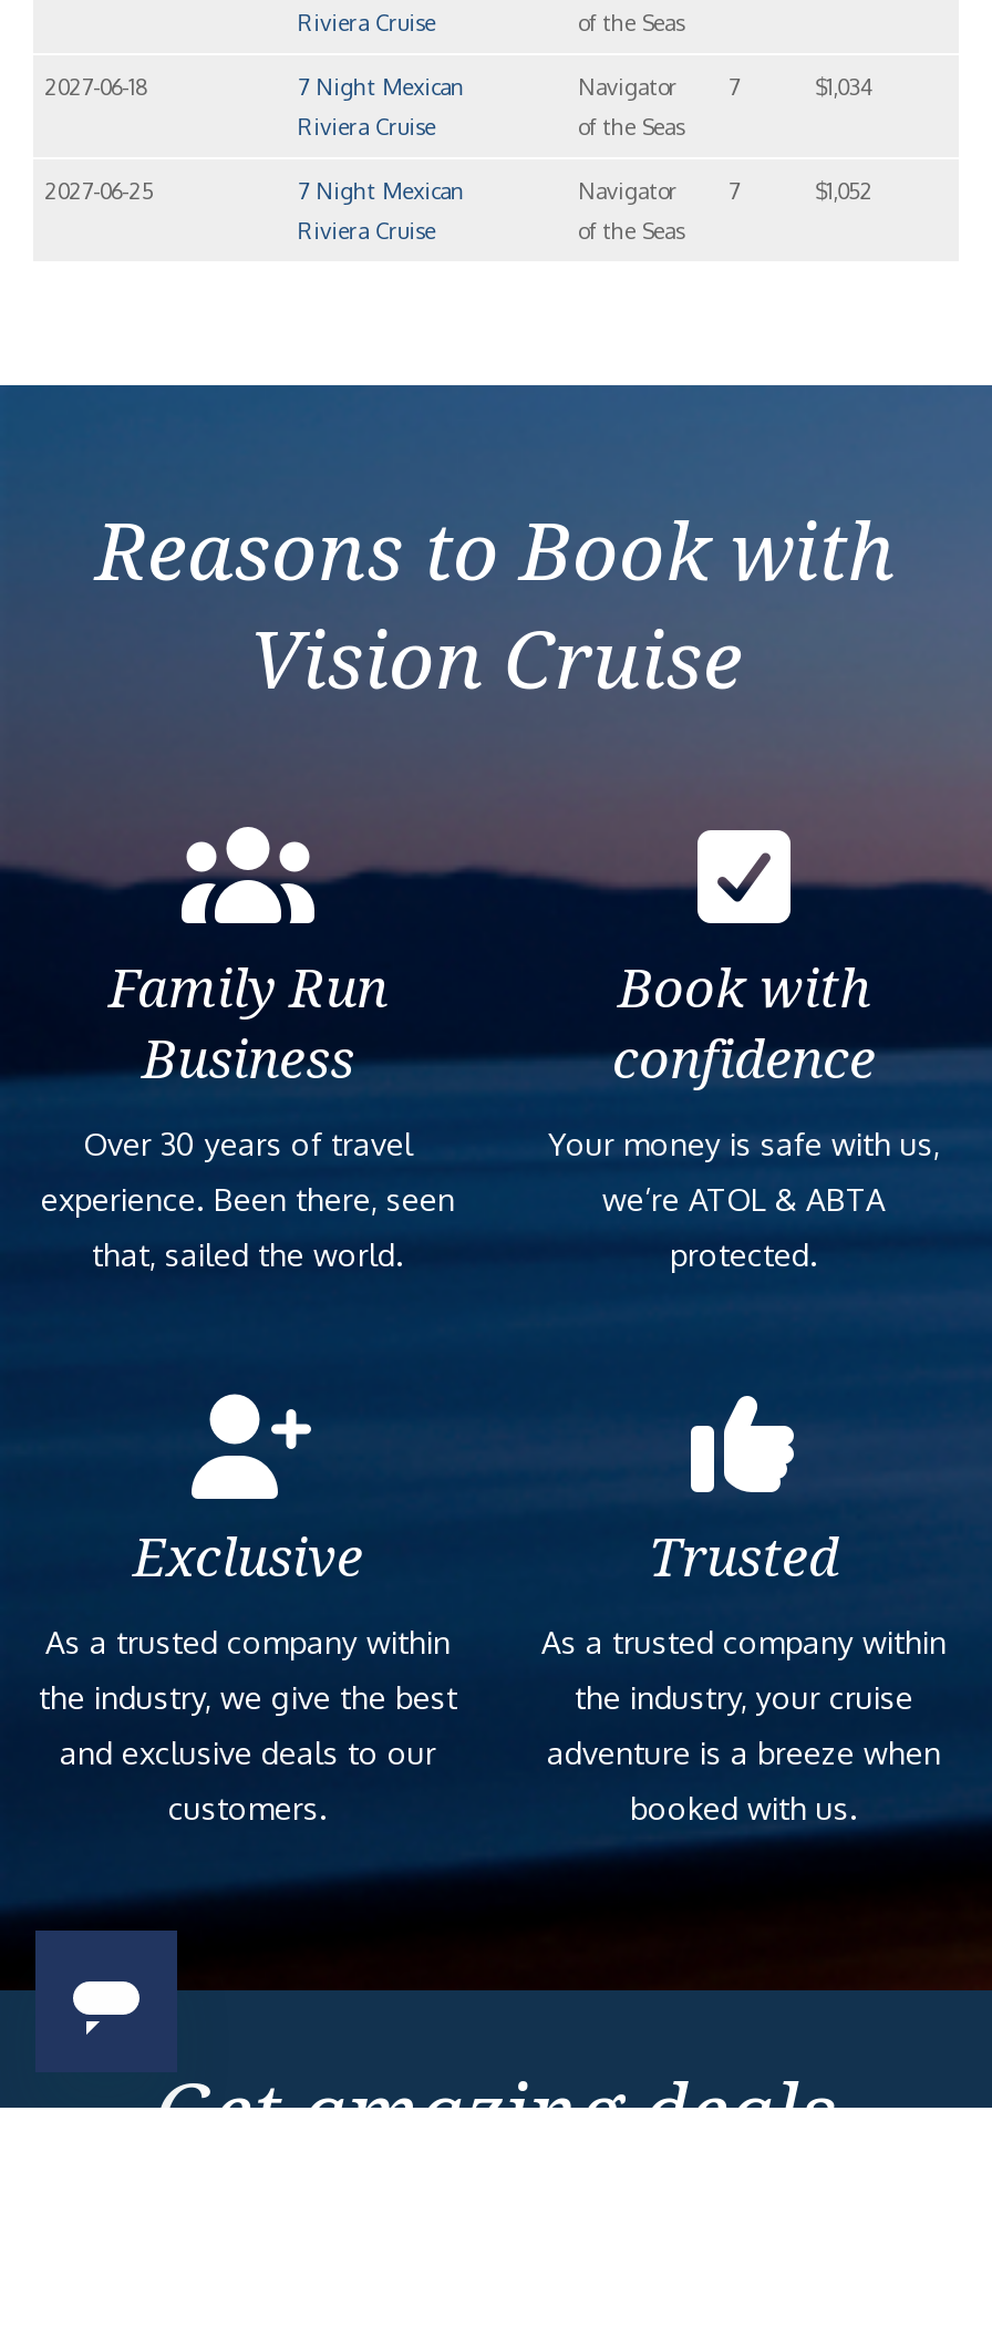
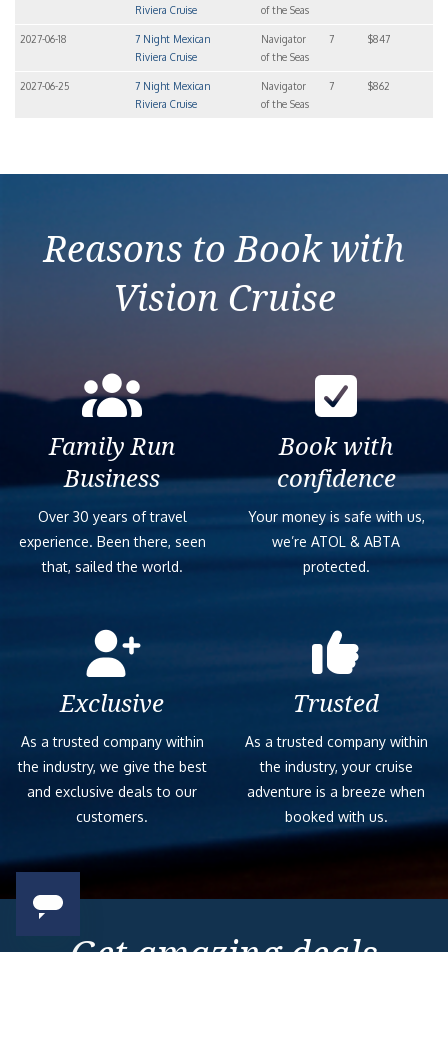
[815,73,873,100] $1,034 -> [368,33,390,45] $847
[815,177,873,204] $1,052 -> [368,80,390,92] $862

